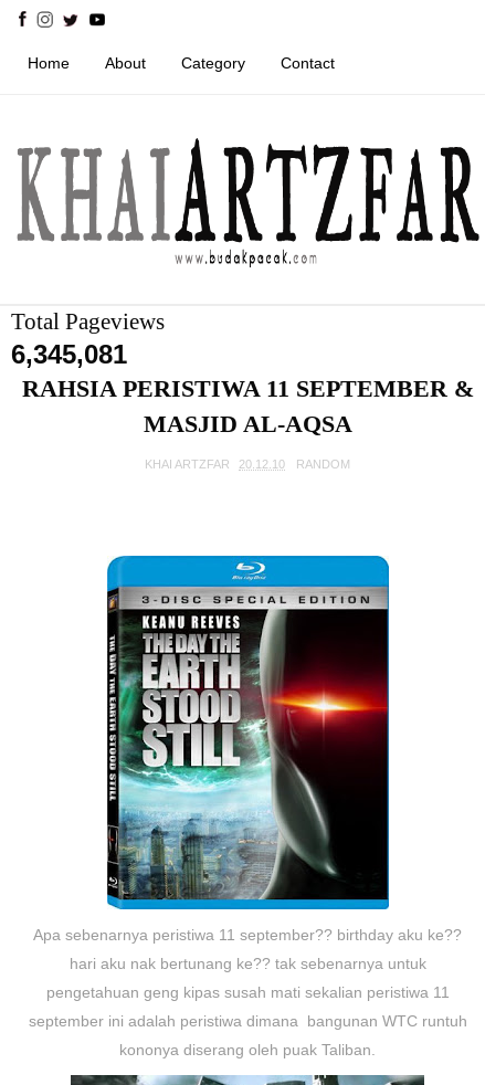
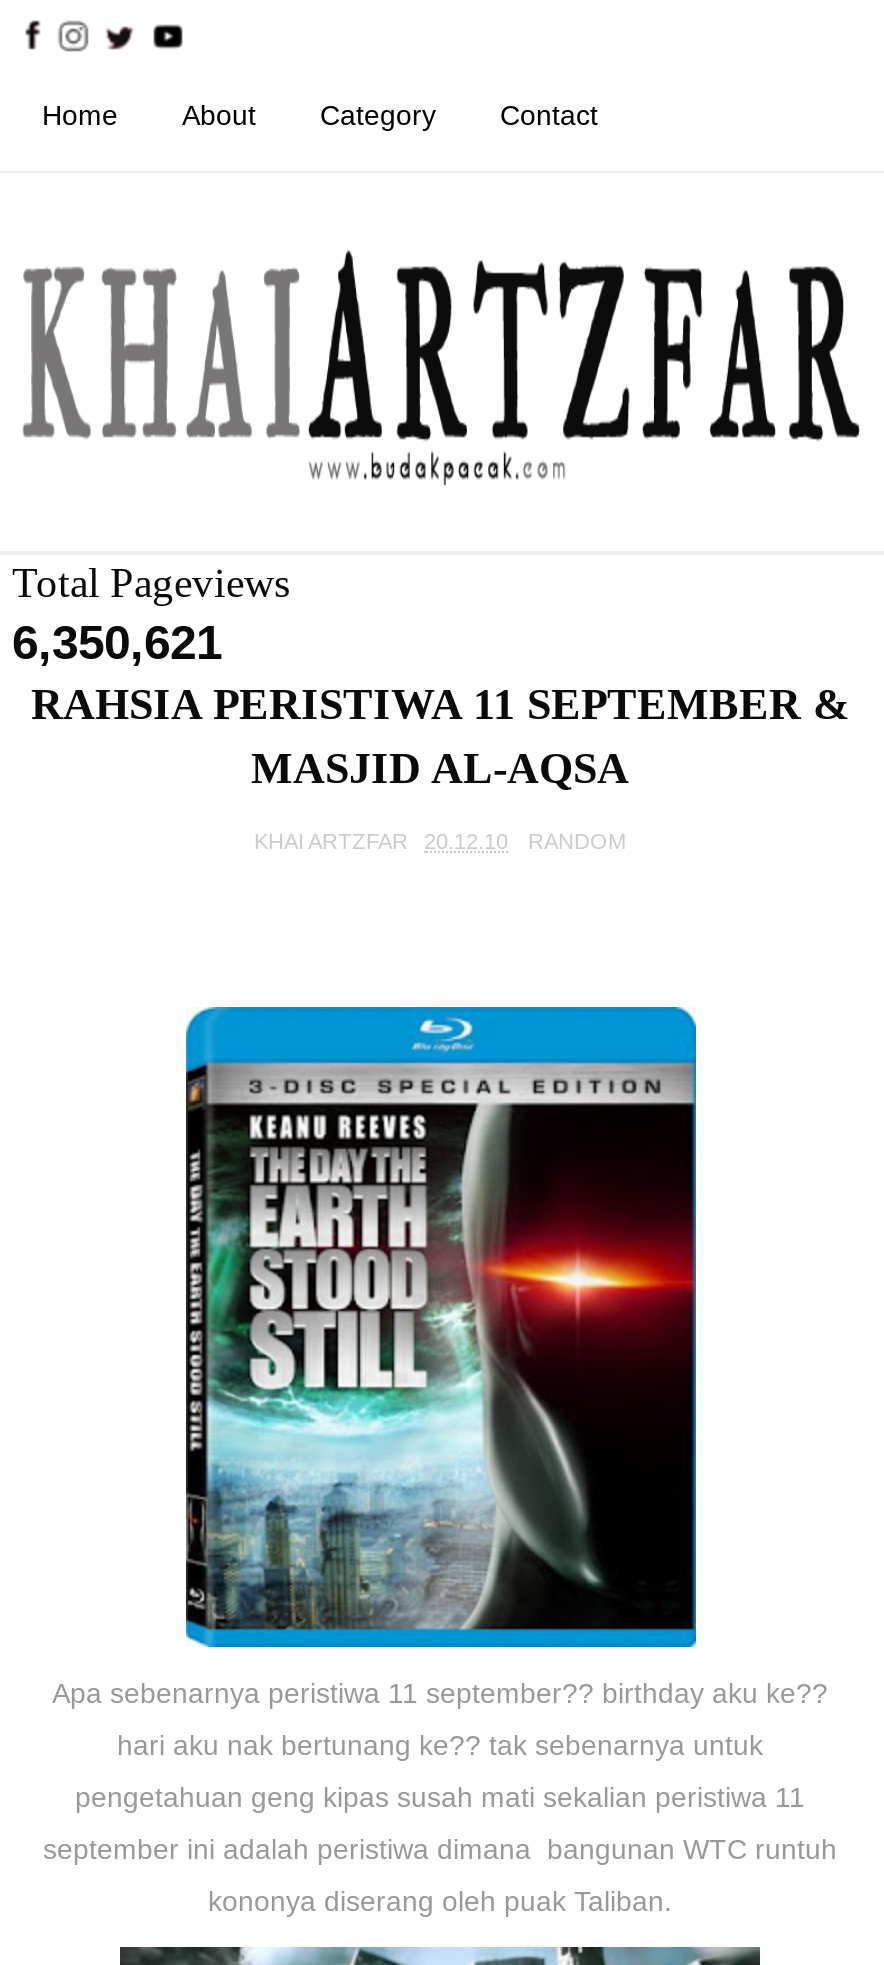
[11,339,127,369] 6,345,081 -> [12,615,222,669] 6,350,621

